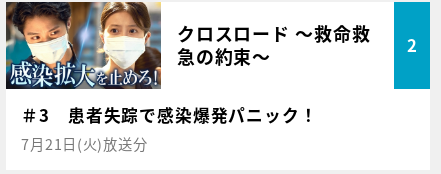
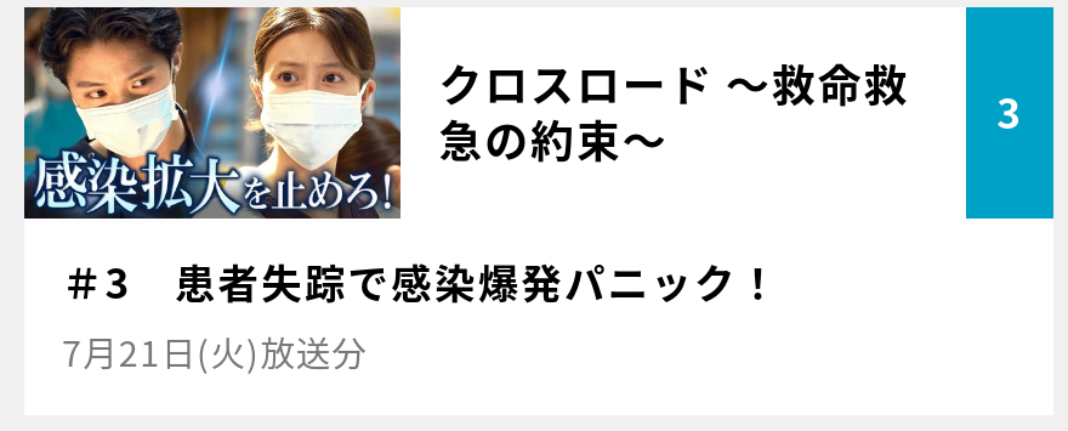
[177,20,417,57] クロスロード ～救命救 2 -> [439,51,1023,141] クロスロード ～救命救 3

